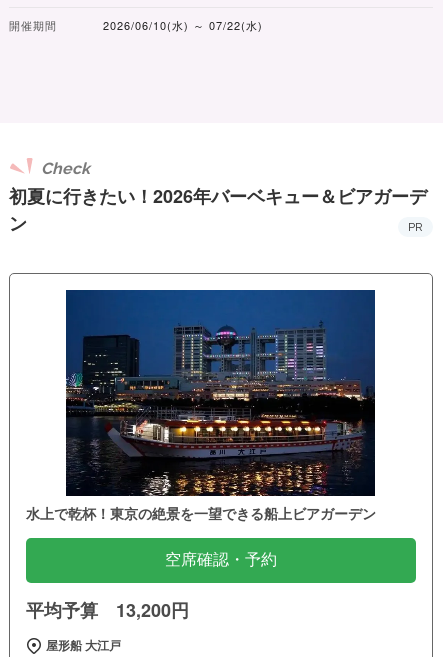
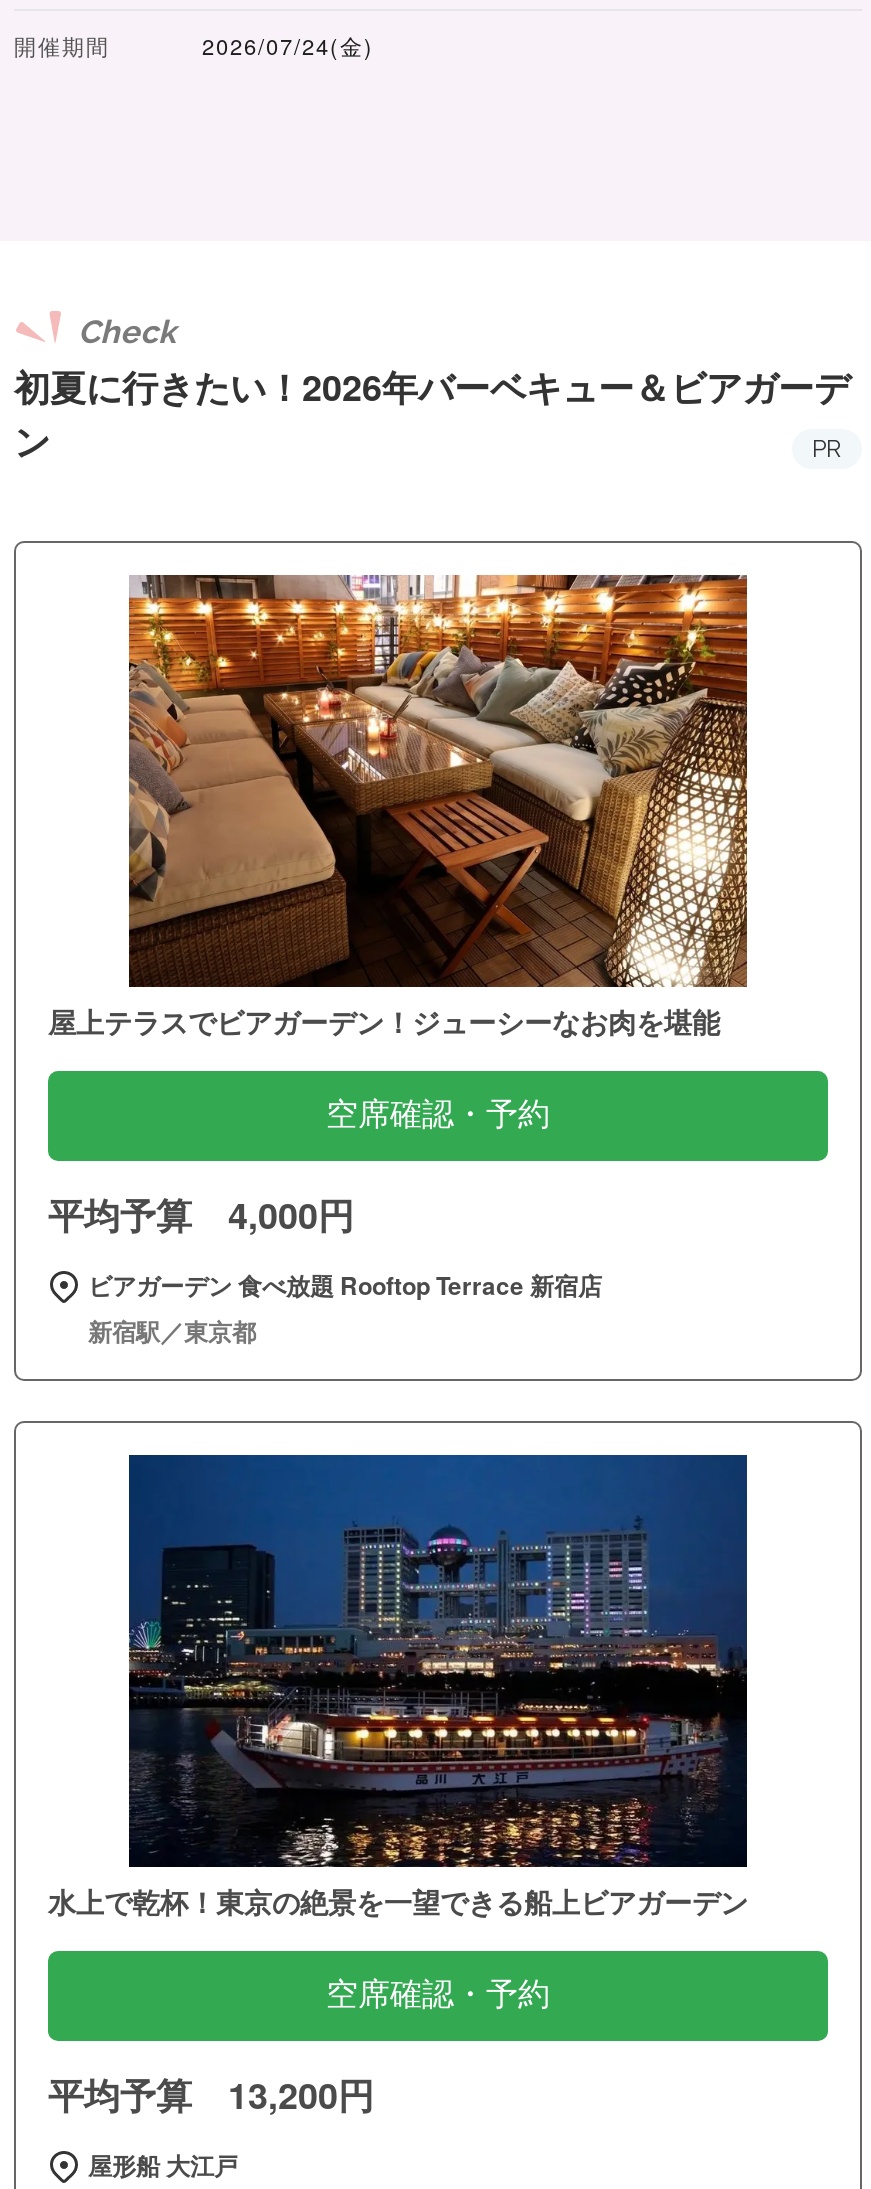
[103,17,263,33] 2026/06/10(水) ～ 07/22(水) -> [202,30,374,62] 2026/07/24(金)
none -> [48,573,750,1349] [image] | 屋上テラスでビアガーデン！ジューシーなお肉を堪能 | 空席確認・予約 | 平均予算 4,000円 | ビアガーデン 食べ放題 Rooftop Terrace 新宿店 | 新宿駅／東京都

